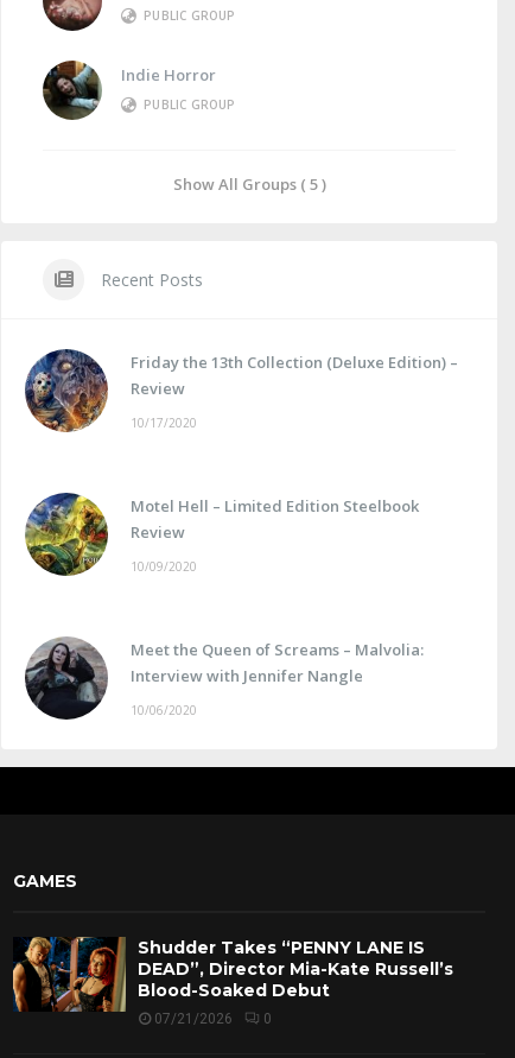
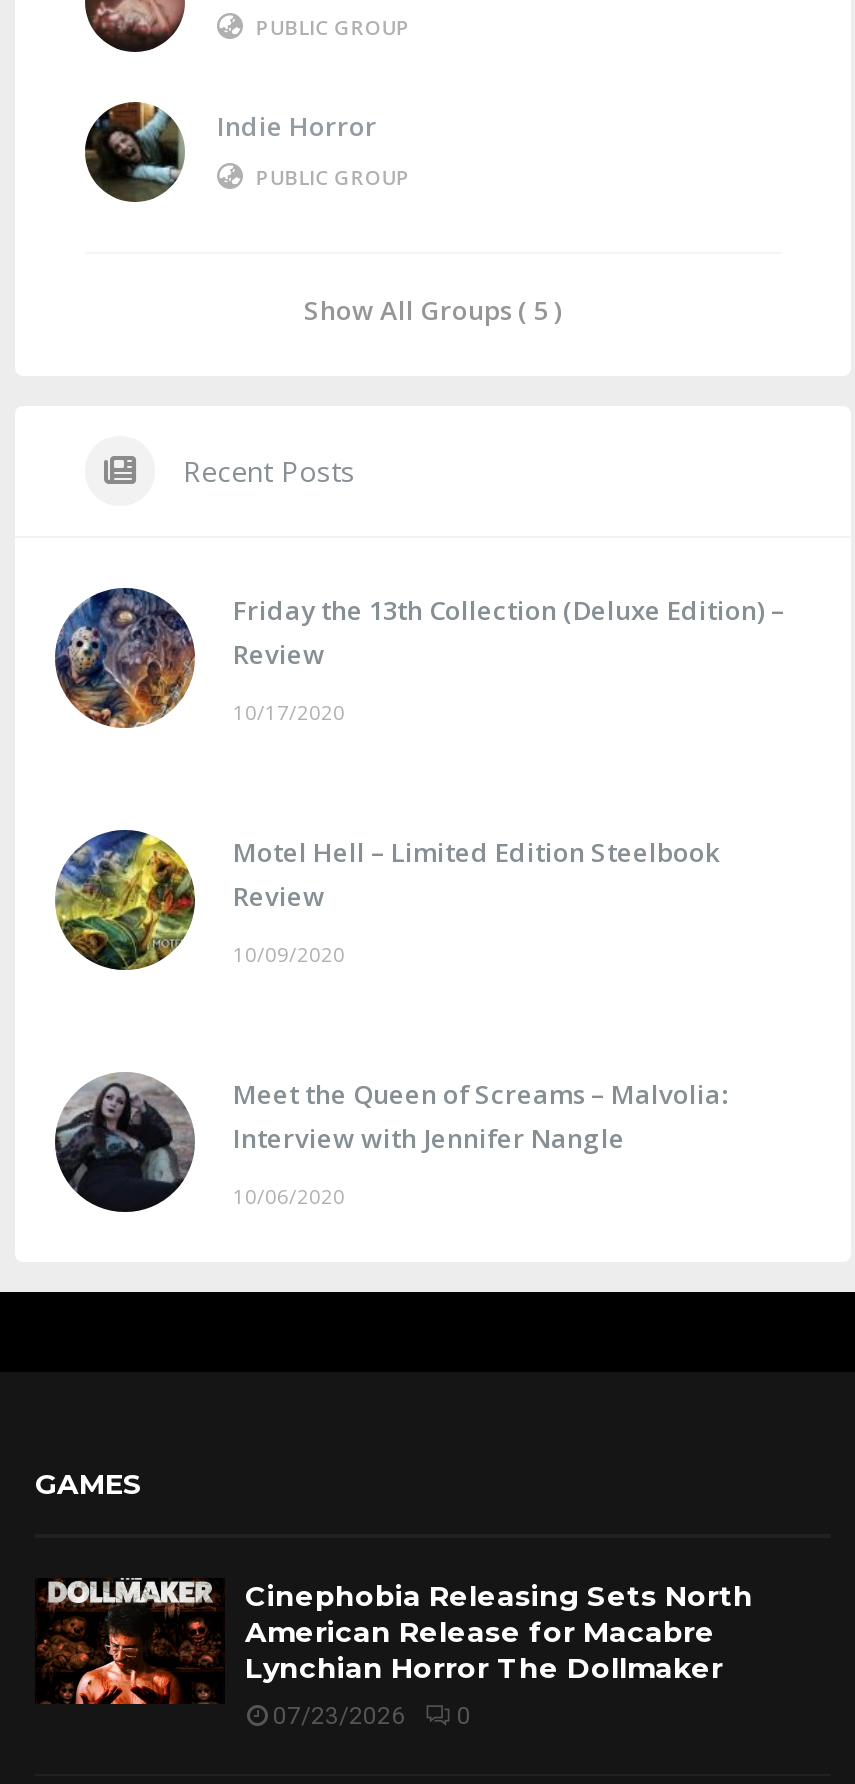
[12,936,453,1027] [image] | Shudder Takes “PENNY LANE IS | DEAD”, Director Mia-Kate Russell’s | Blood-Soaked Debut | 07/21/2026 -> [35,1576,753,1730] [image] | Cinephobia Releasing Sets North | American Release for Macabre | Lynchian Horror The Dollmaker | 07/23/2026

